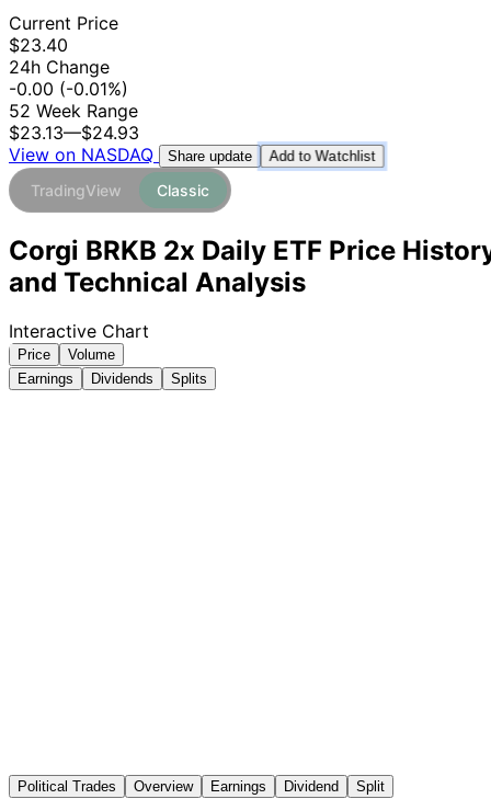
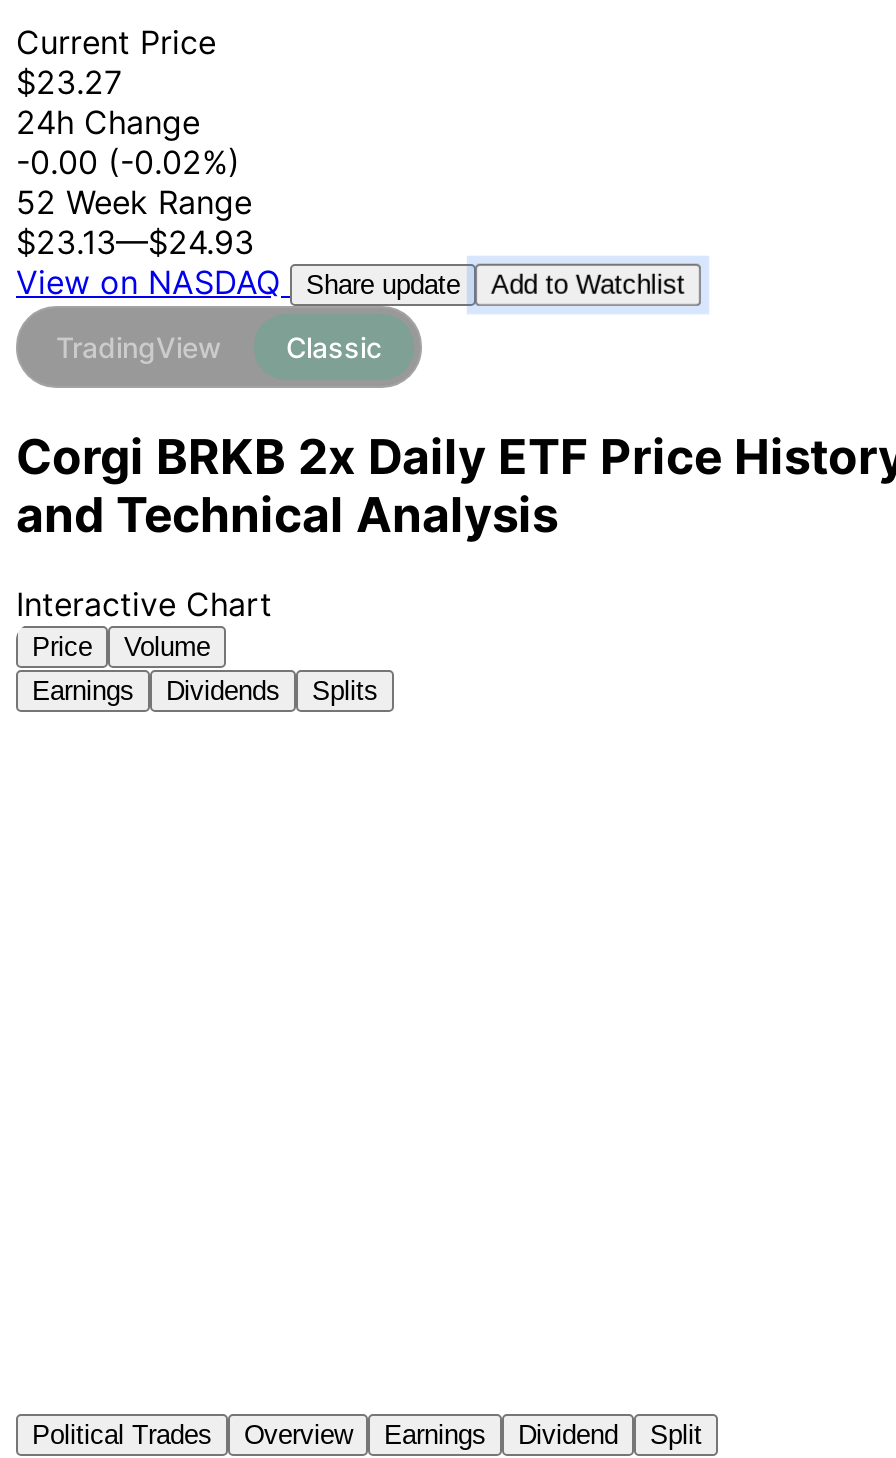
[9,34,68,56] $23.40 -> [16,62,122,102] $23.27
[9,78,128,100] -0.00 (-0.01%) -> [16,142,240,182] -0.00 (-0.02%)

